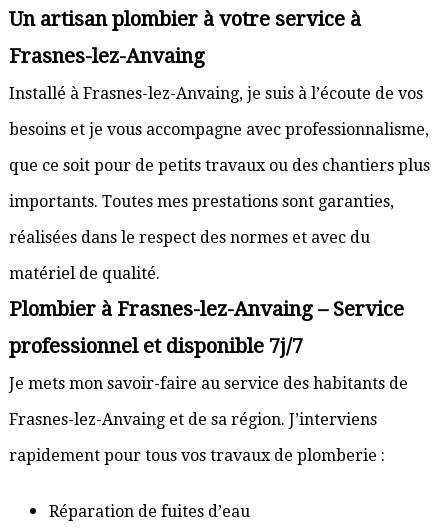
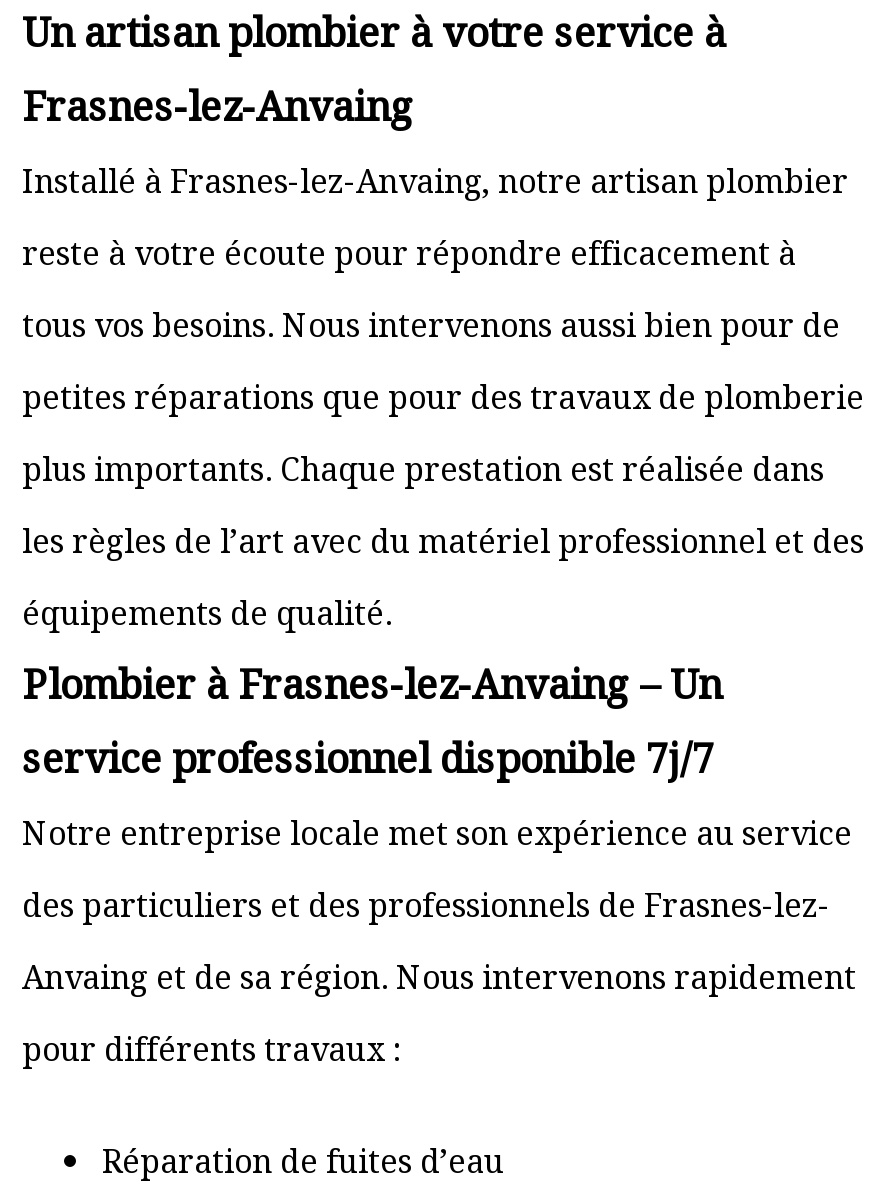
[9,84,430,465] Installé à Frasnes-lez-Anvaing, je suis à l’écoute de vos | besoins et je vous accompagne avec professionnalisme, | que ce soit pour de petits travaux ou des chantiers plus | importants. Toutes mes prestations sont garanties, | réalisées dans le respect des normes et avec du | matériel de qualité. | Plombier à Frasnes-lez-Anvaing – Service | professionnel et disponible 7j/7 | Je mets mon savoir-faire au service des habitants de | Frasnes-lez-Anvaing et de sa région. J’interviens | rapidement pour tous vos travaux de plomberie : -> [22,163,864,1069] Installé à Frasnes-lez-Anvaing, notre artisan plombier | reste à votre écoute pour répondre efficacement à | tous vos besoins. Nous intervenons aussi bien pour de | petites réparations que pour des travaux de plomberie | plus importants. Chaque prestation est réalisée dans | les règles de l’art avec du matériel professionnel et des | équipements de qualité. | Plombier à Frasnes-lez-Anvaing – Un | service professionnel disponible 7j/7 | Notre entreprise locale met son expérience au service | des particuliers et des professionnels de Frasnes-lez- | Anvaing et de sa région. Nous intervenons rapidement | pour différents travaux :

